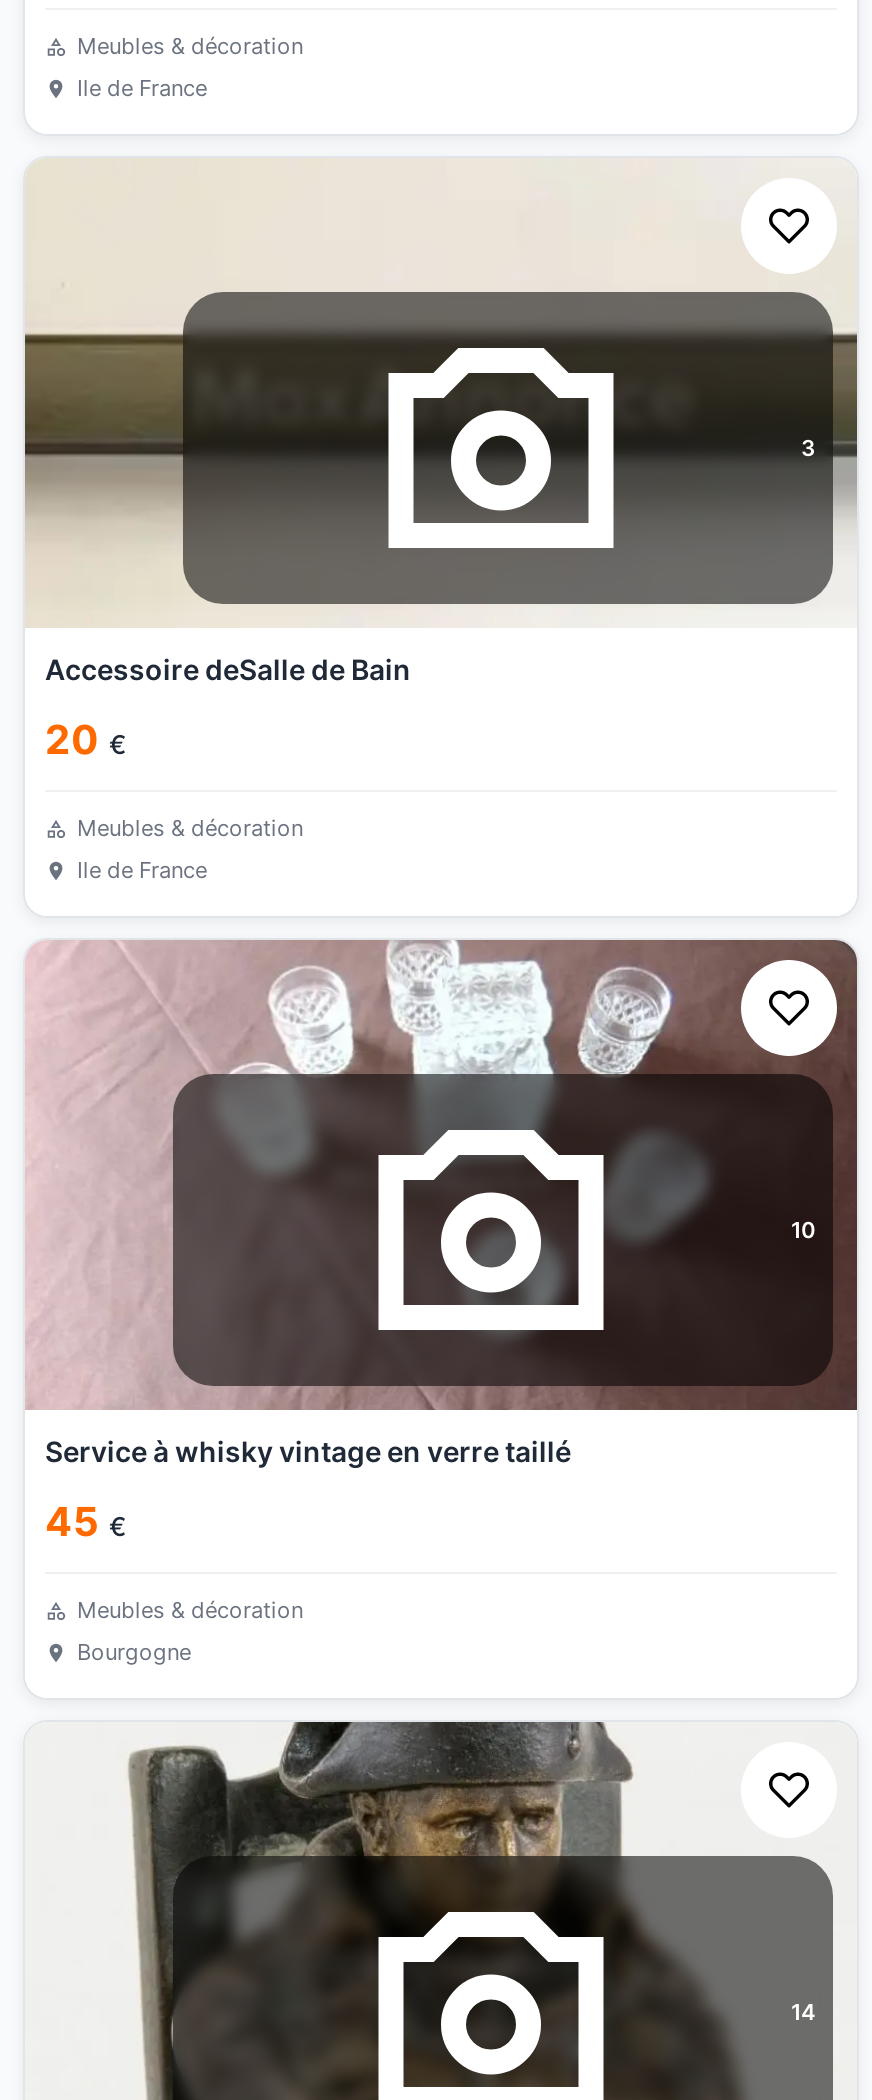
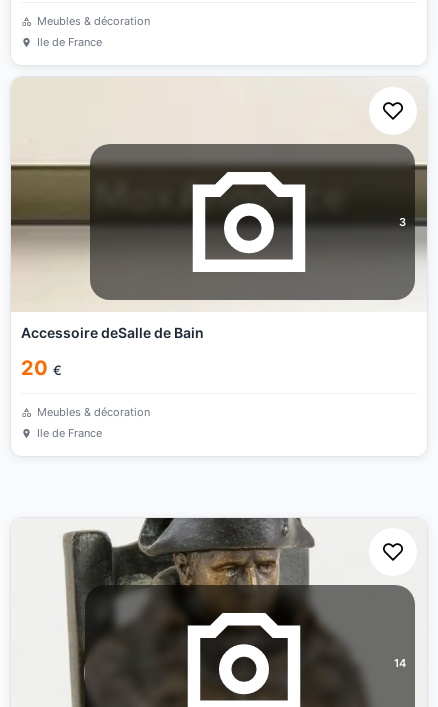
[25,938,859,1412] [image] | 10 -> none
[45,1434,571,1666] Service à whisky vintage en verre taillé | 45 € | Meubles & décoration | Bourgogne -> none

